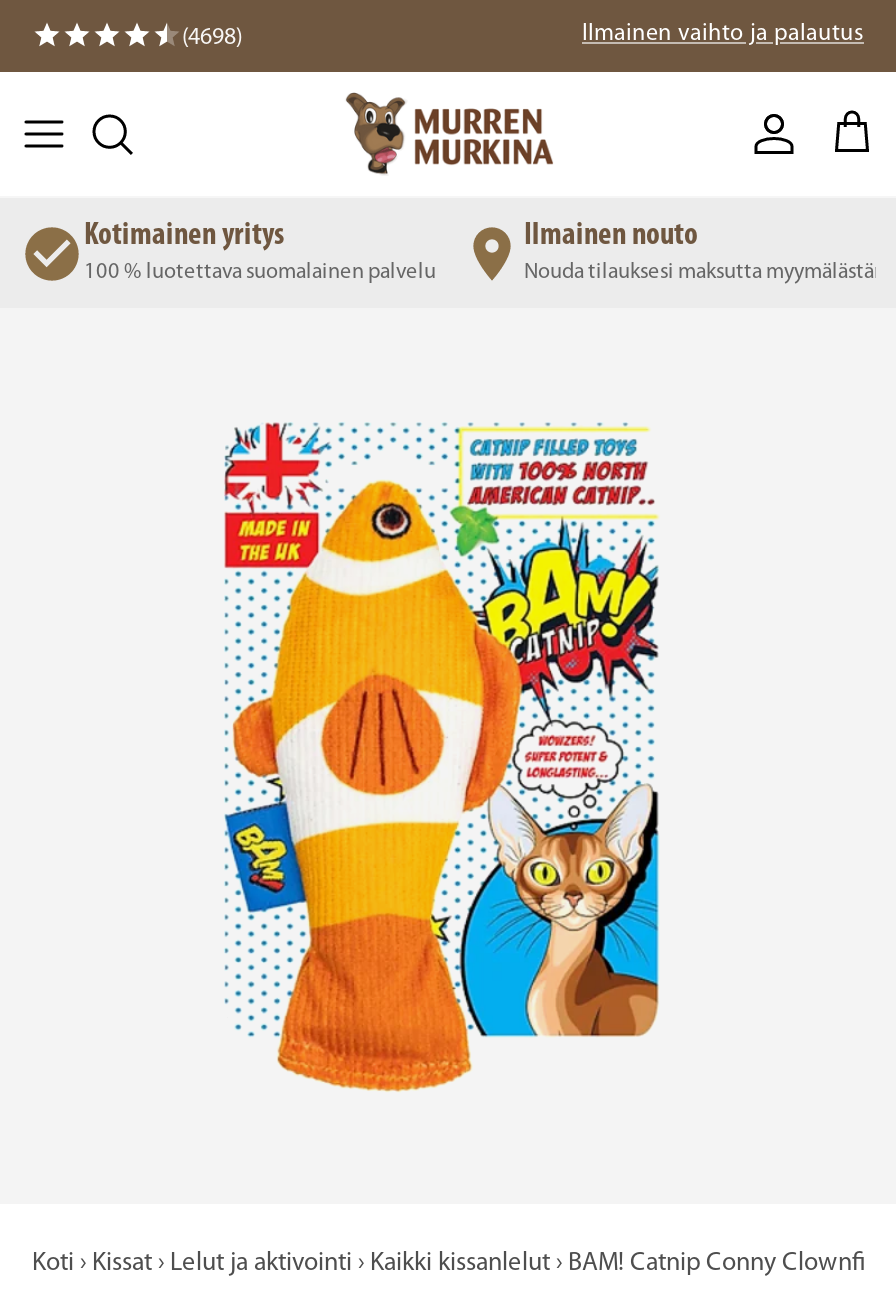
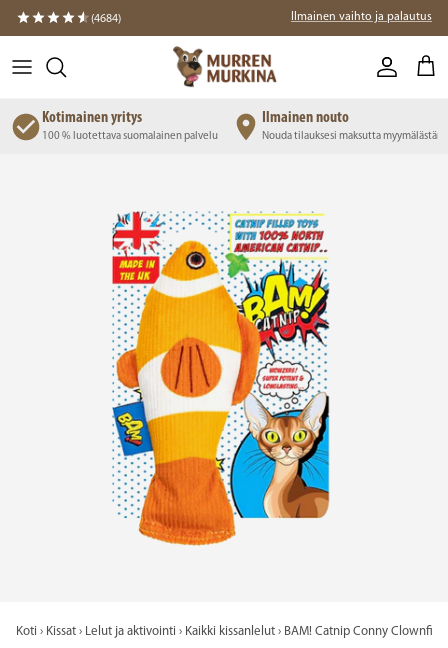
[182,27,242,51] (4698) -> [91,13,121,25] (4684)

